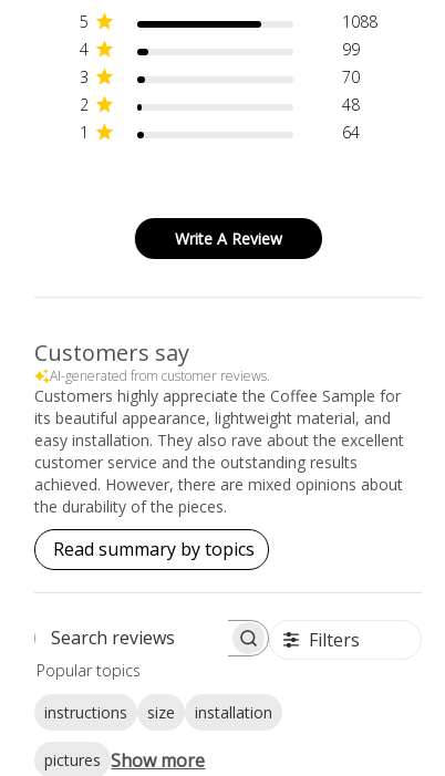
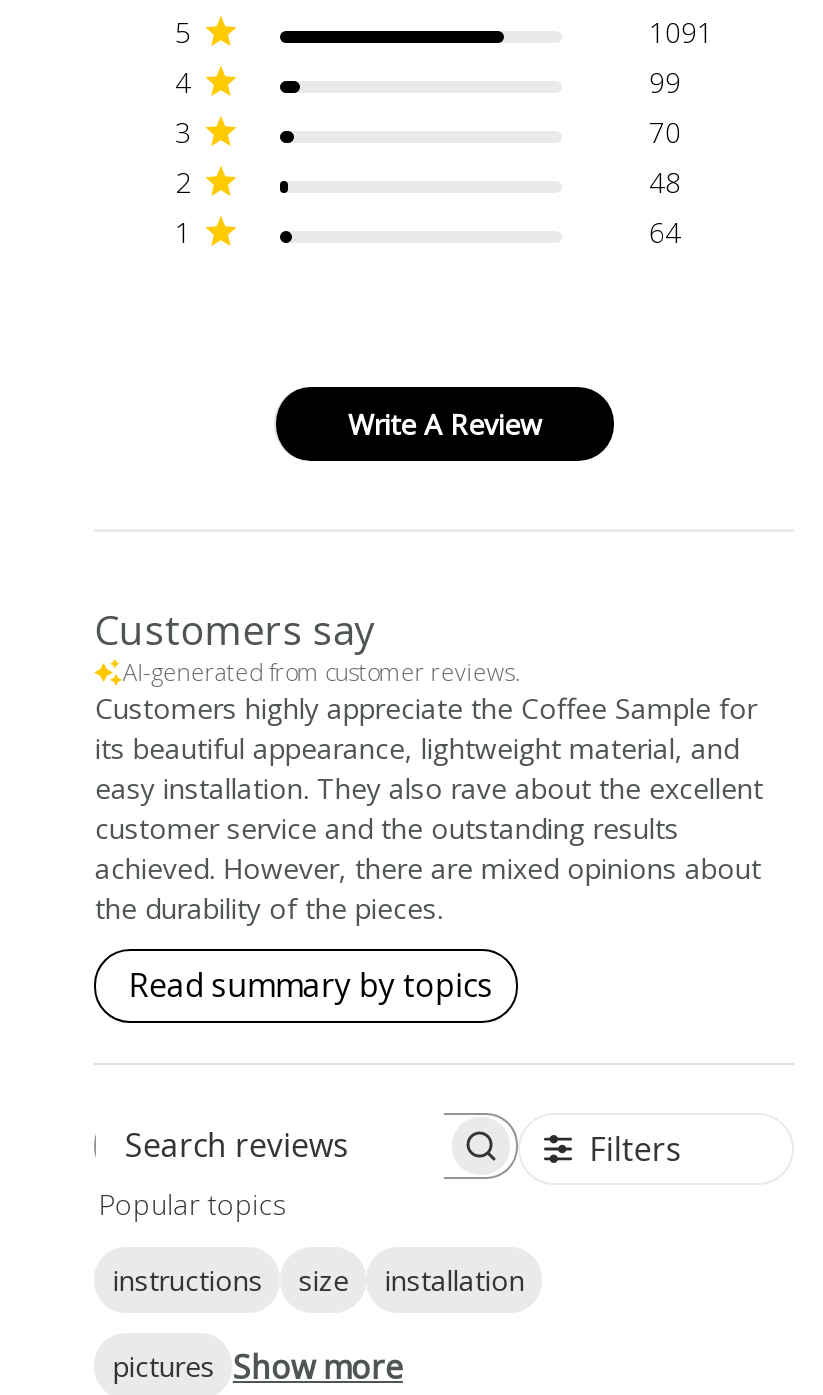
[341,11,377,32] 1088 -> [649,13,713,51] 1091

